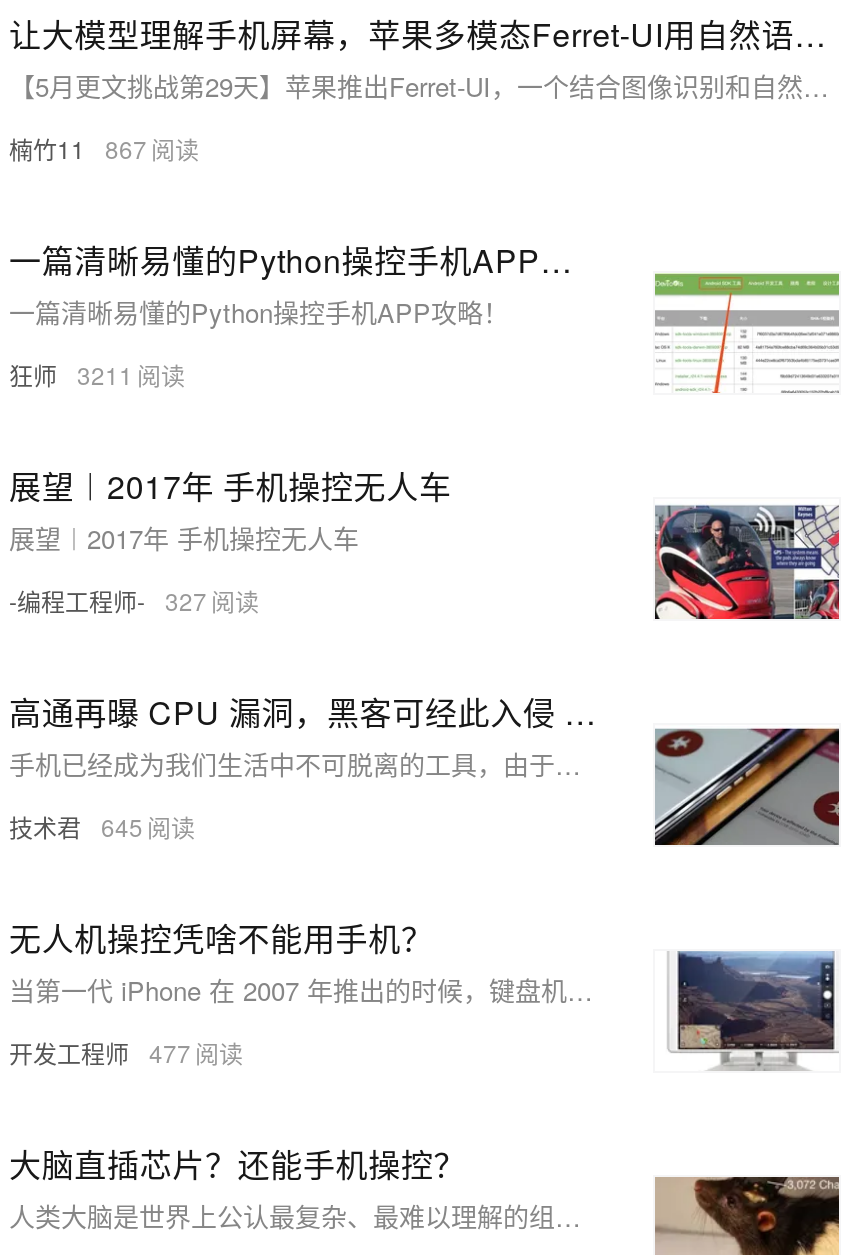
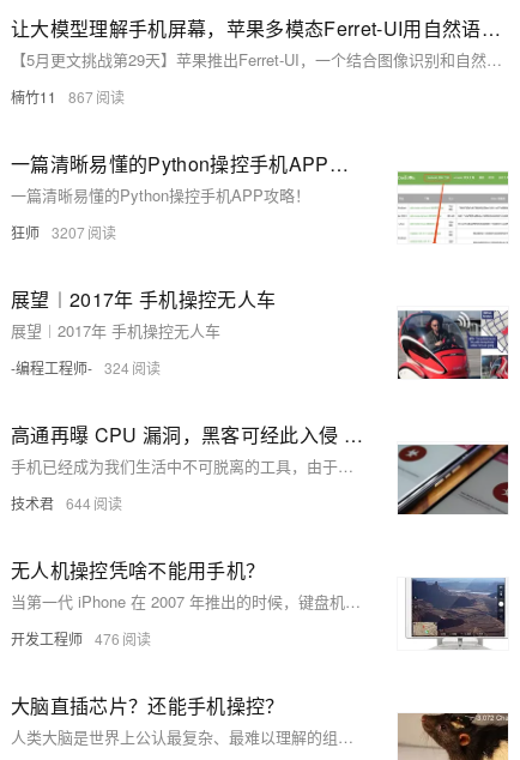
[9,357,133,391] 狂师 3211 -> [11,222,85,242] 狂师 3207
[9,583,207,617] -编程工程师- 327 -> [11,357,129,377] -编程工程师- 324
[9,809,143,843] 技术君 645 -> [11,493,91,513] 技术君 644
[9,1035,191,1069] 开发工程师 477 -> [11,628,120,648] 开发工程师 476

